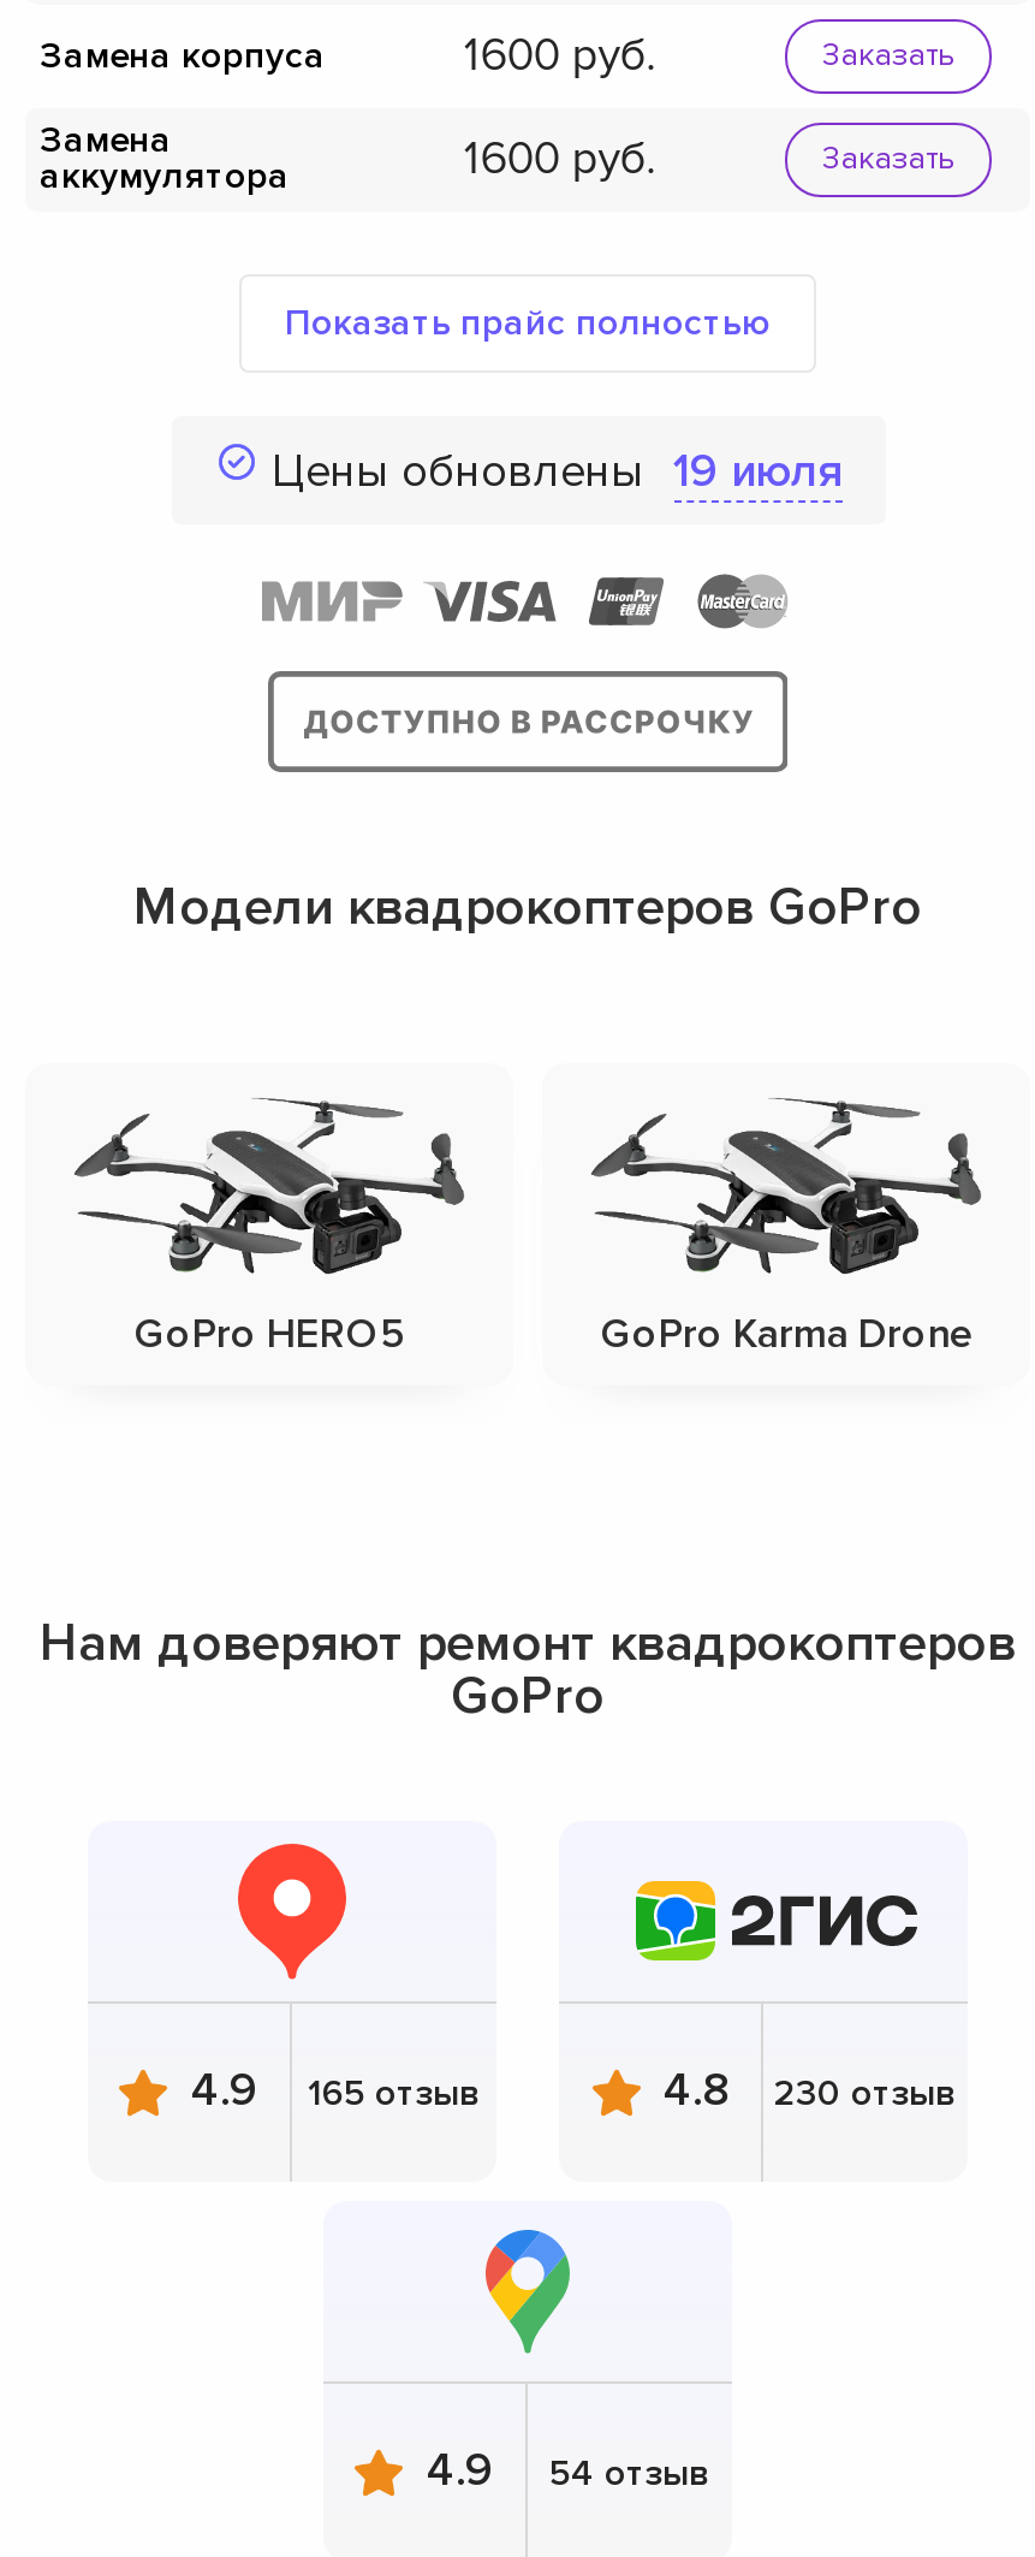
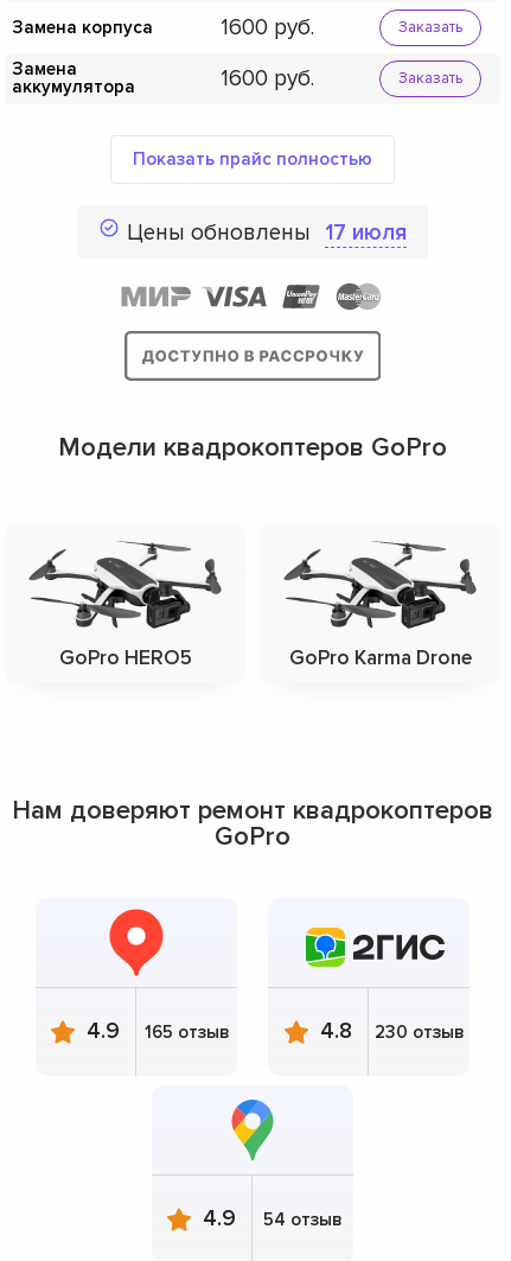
[272,445,841,500] Цены обновлены 19 июля -> [127,219,407,247] Цены обновлены 17 июля

